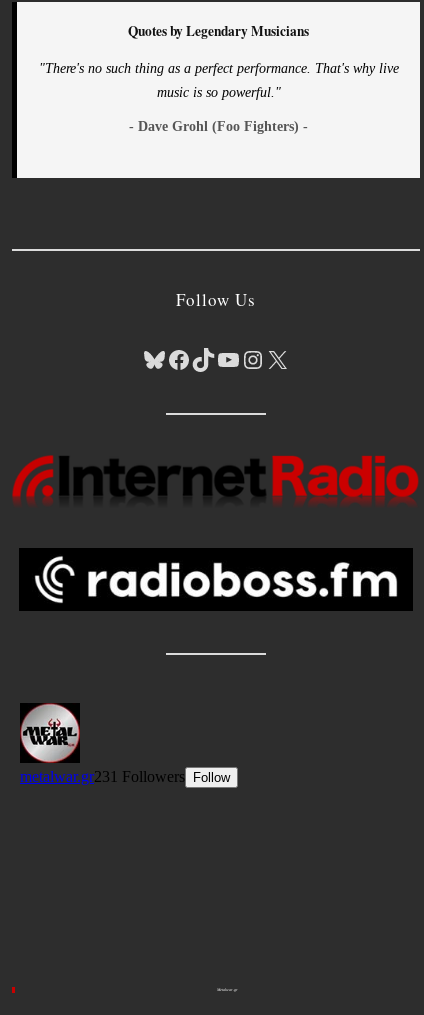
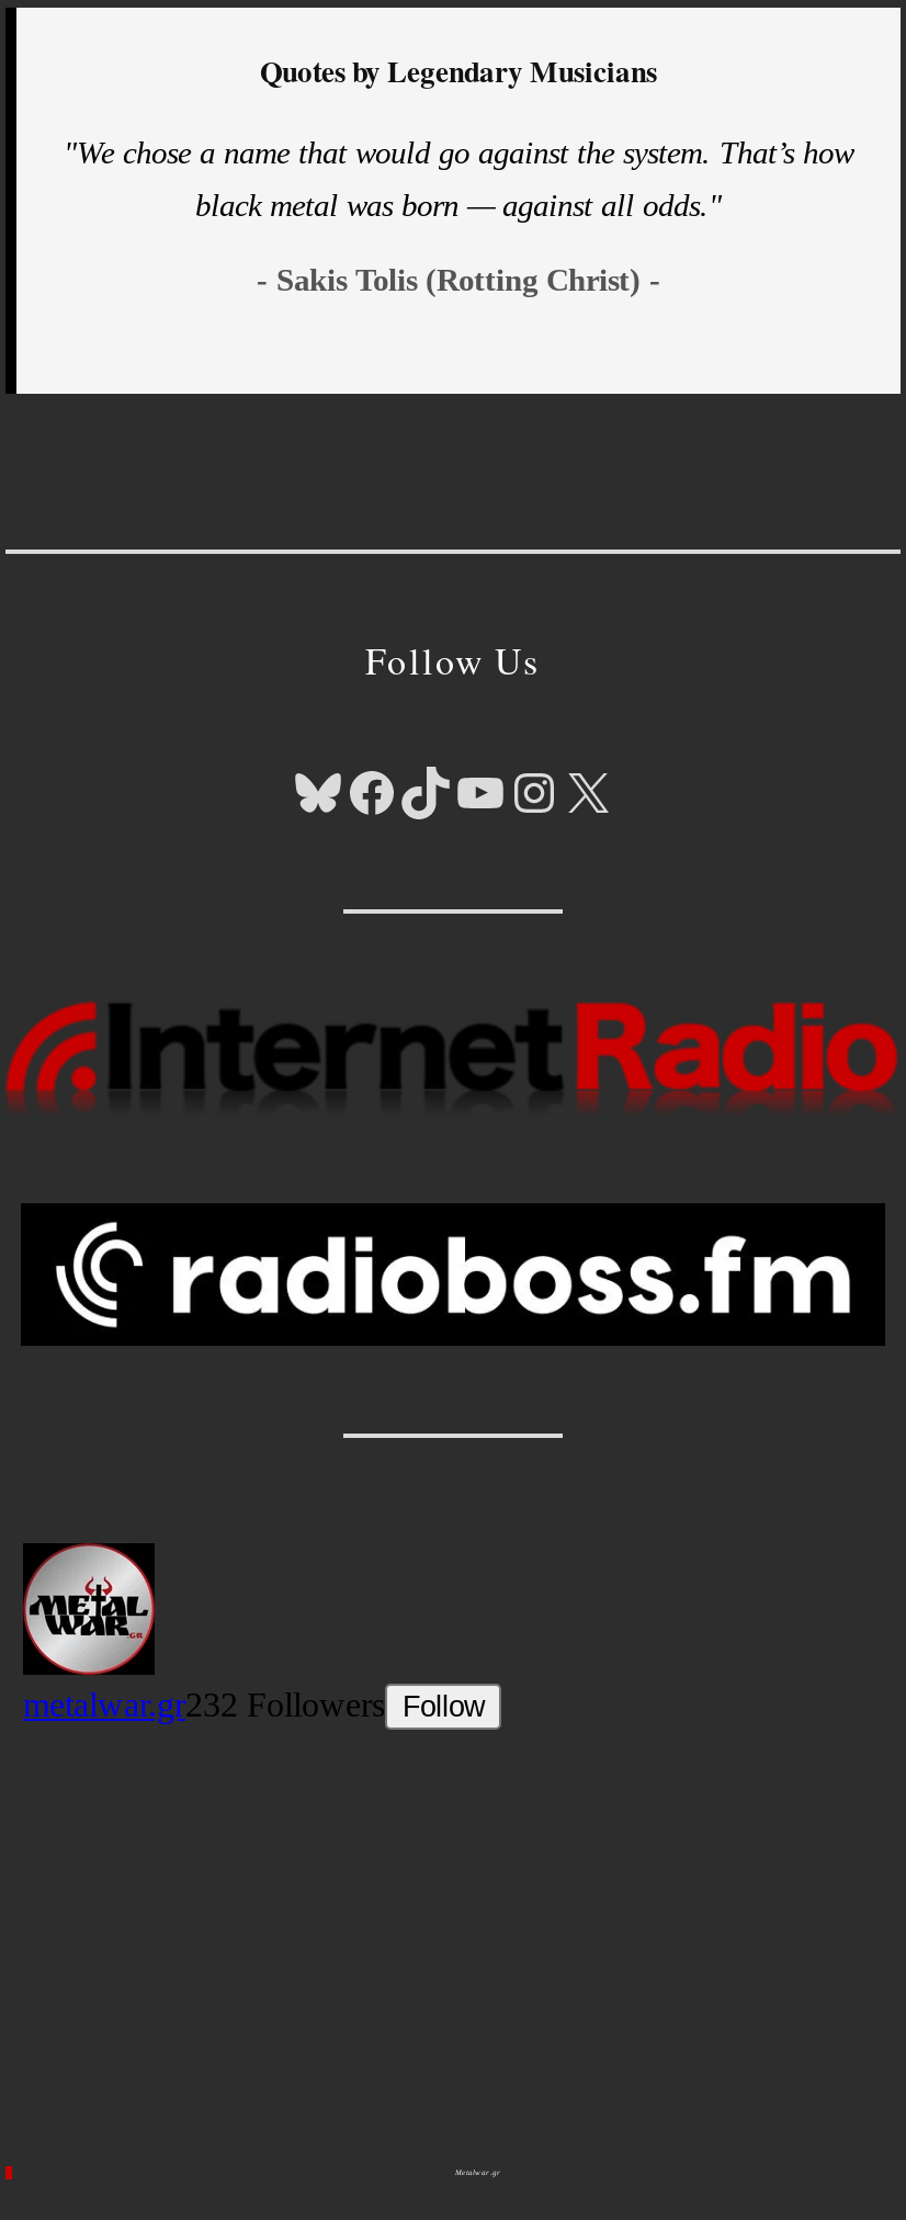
[38,60,398,76] "There's no such thing as a perfect performance. That's why live -> [64,134,853,169] "We chose a name that would go against the system. That’s how
[156,84,280,100] music is so powerful." -> [195,187,722,222] black metal was born — against all odds."
[129,118,308,134] - Dave Grohl (Foo Fighters) - -> [257,261,660,297] - Sakis Tolis (Rotting Christ) -

